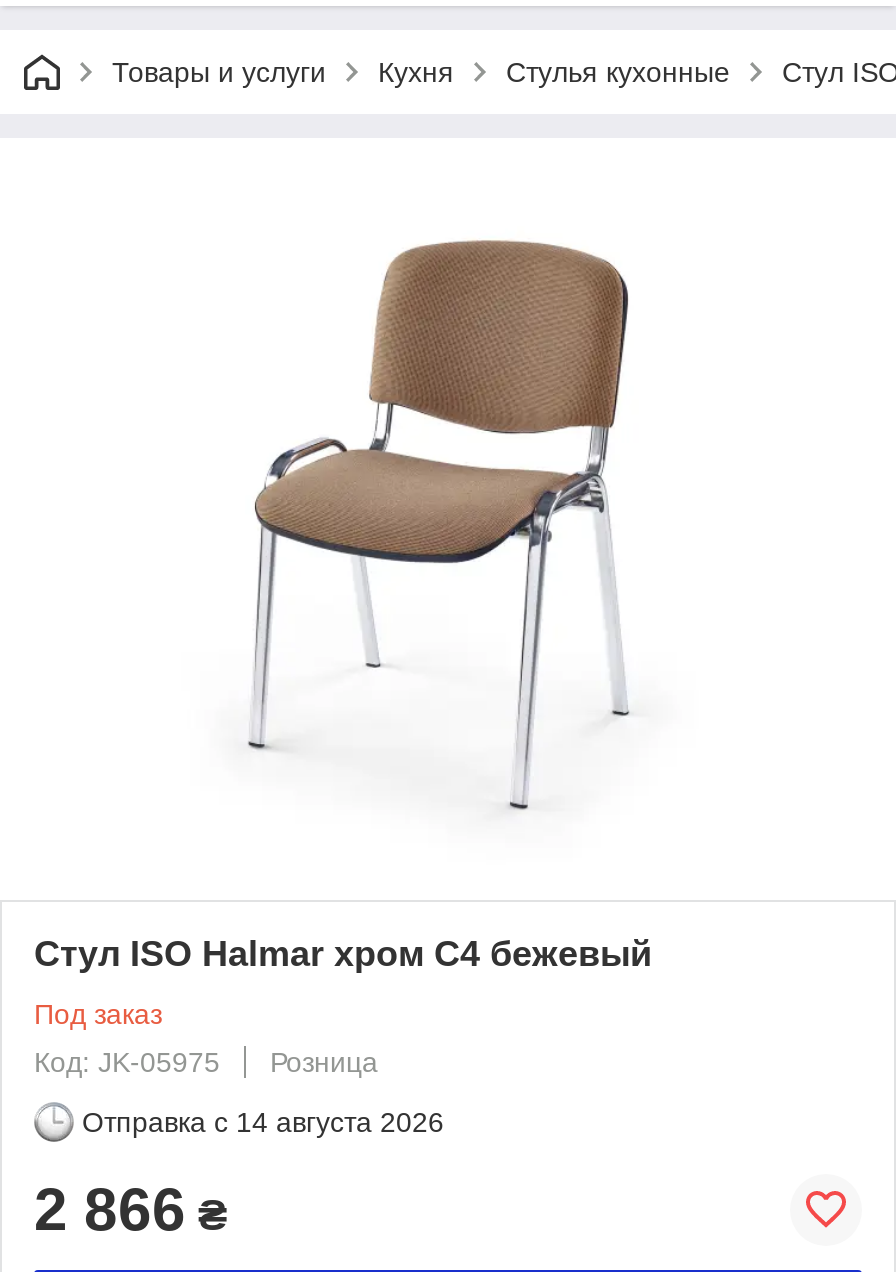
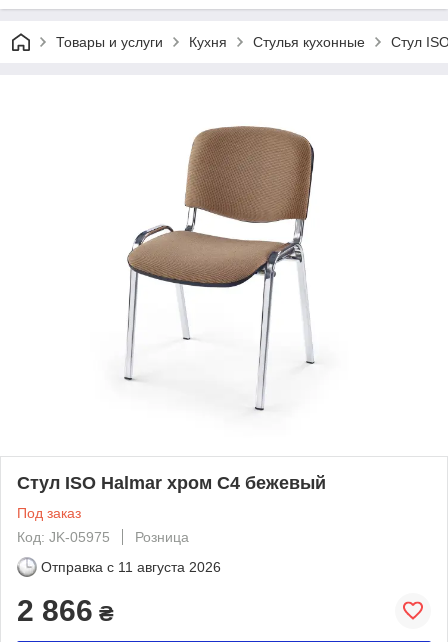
[82,1106,444,1138] Отправка с 14 августа 2026 -> [41,559,221,575] Отправка с 11 августа 2026

